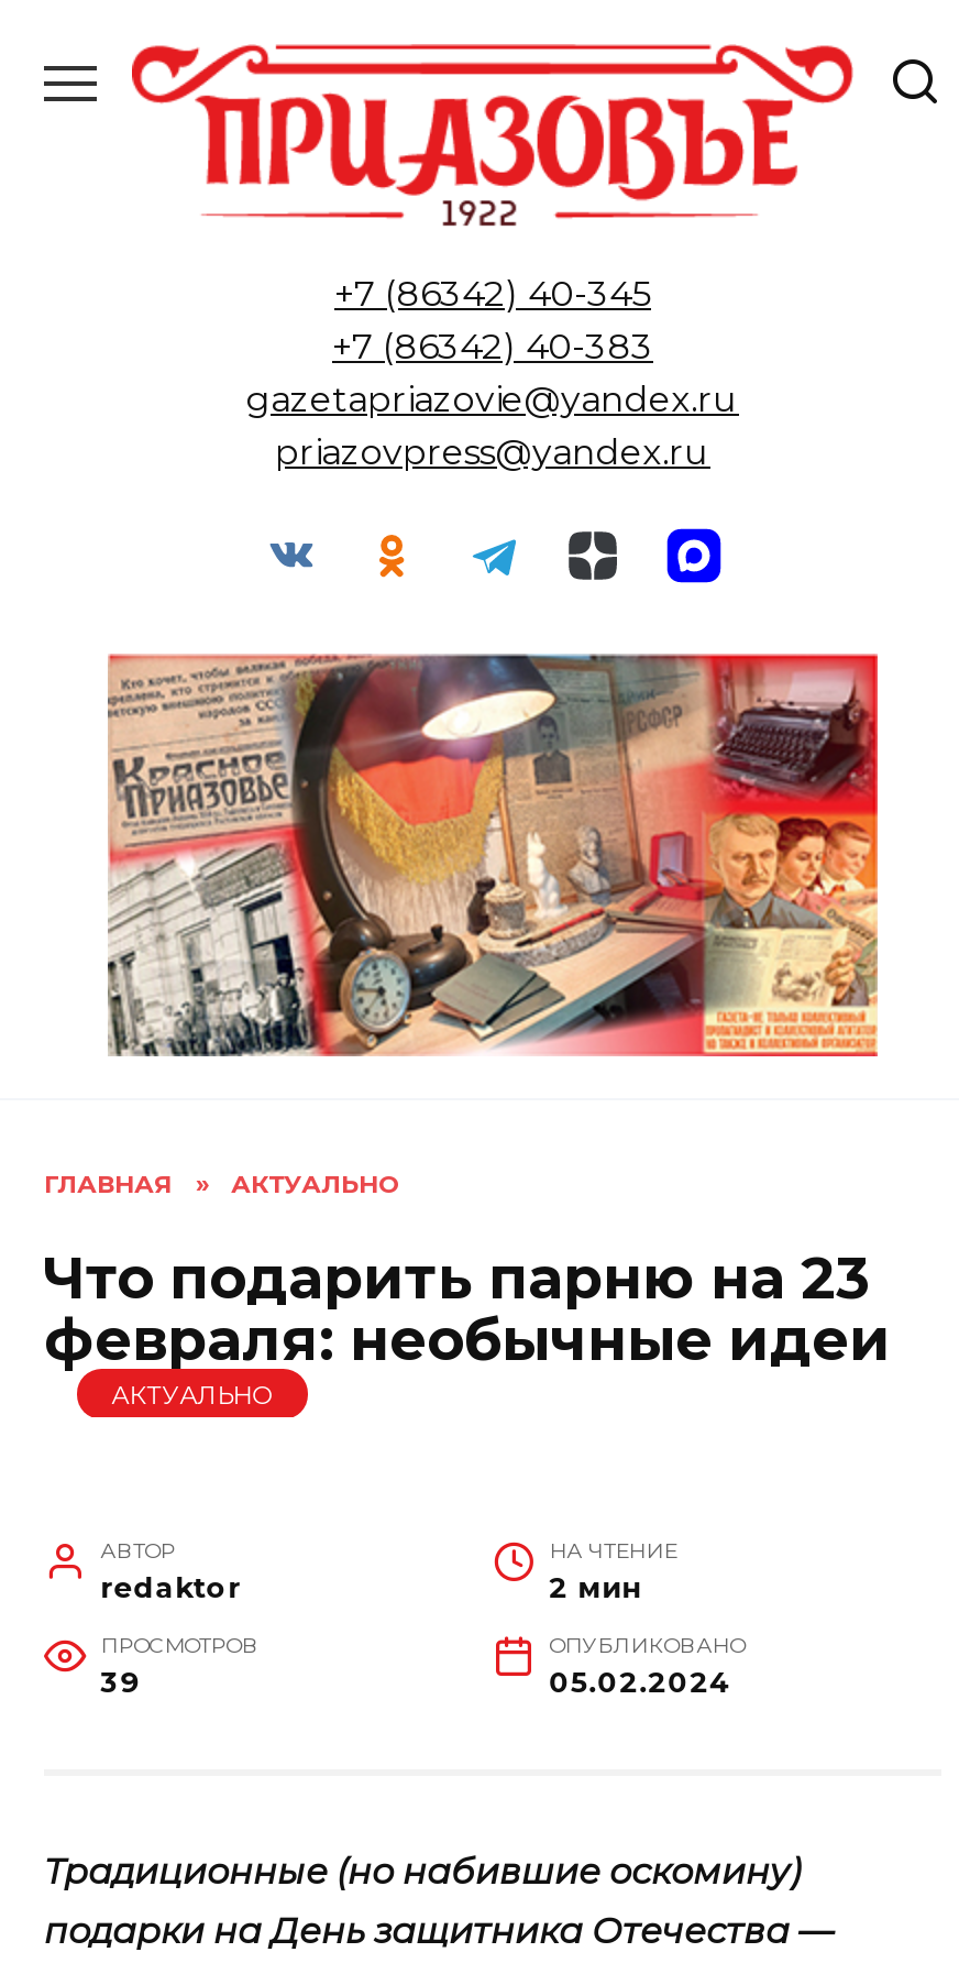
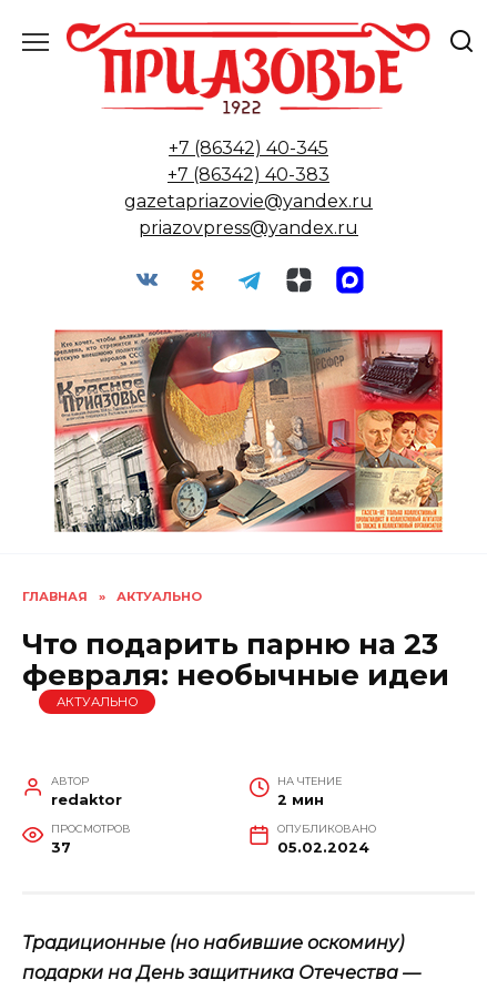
[100,1666,140,1699] 39 -> [51,839,71,856] 37

